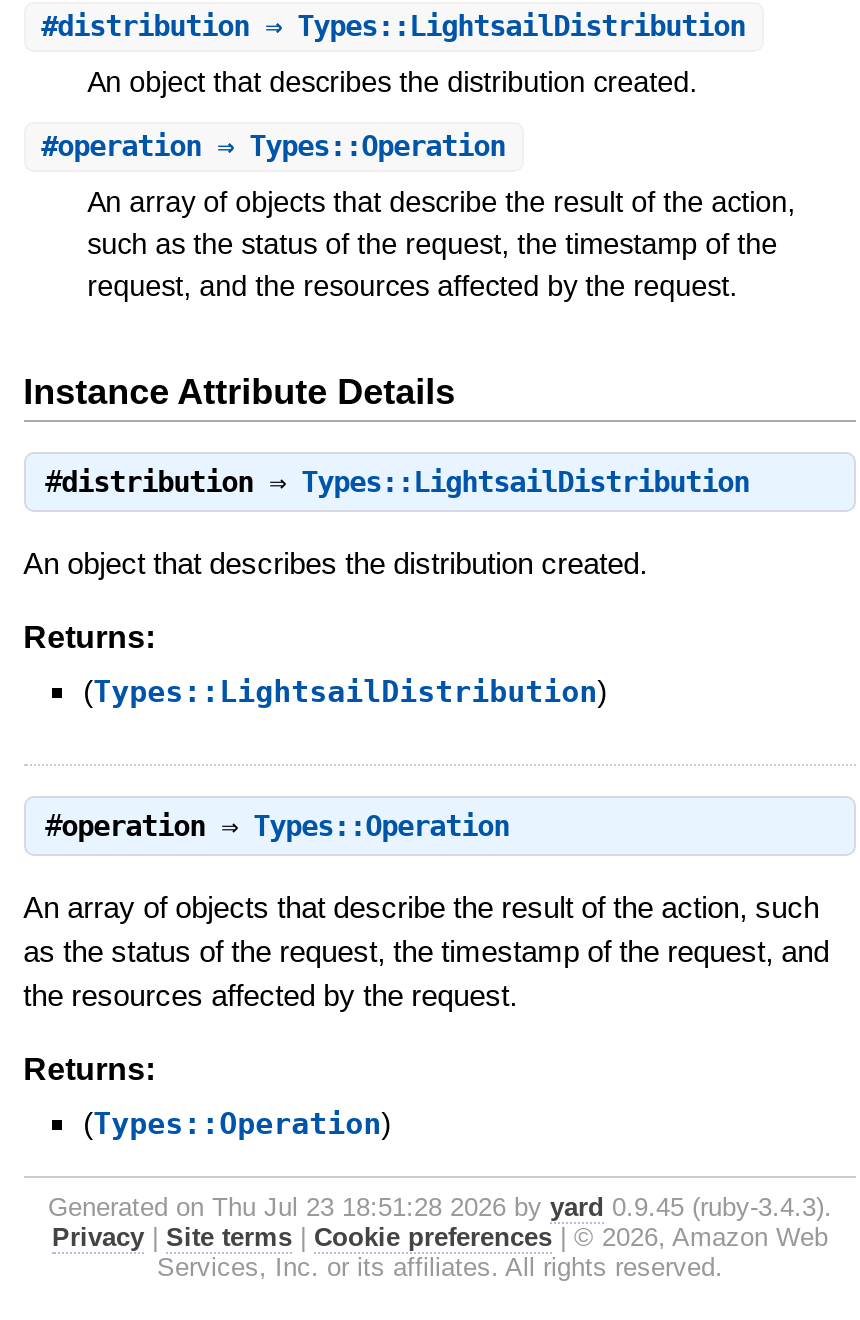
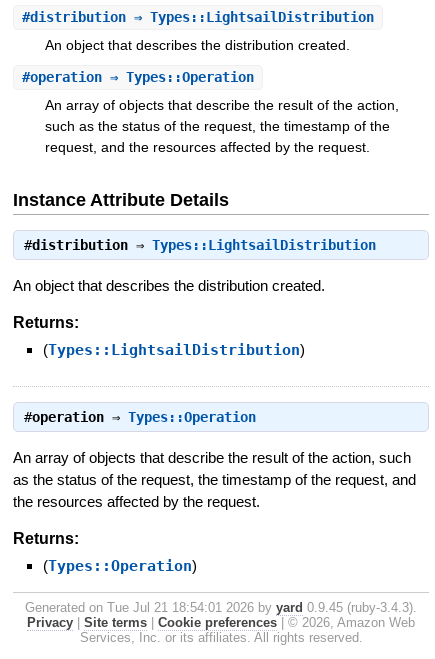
[48,1193,832,1223] Generated on Thu Jul 23 18:51:28 2026 by yard 0.9.45 (ruby-3.4.3). -> [25,600,417,615] Generated on Tue Jul 21 18:54:01 2026 by yard 0.9.45 (ruby-3.4.3).

